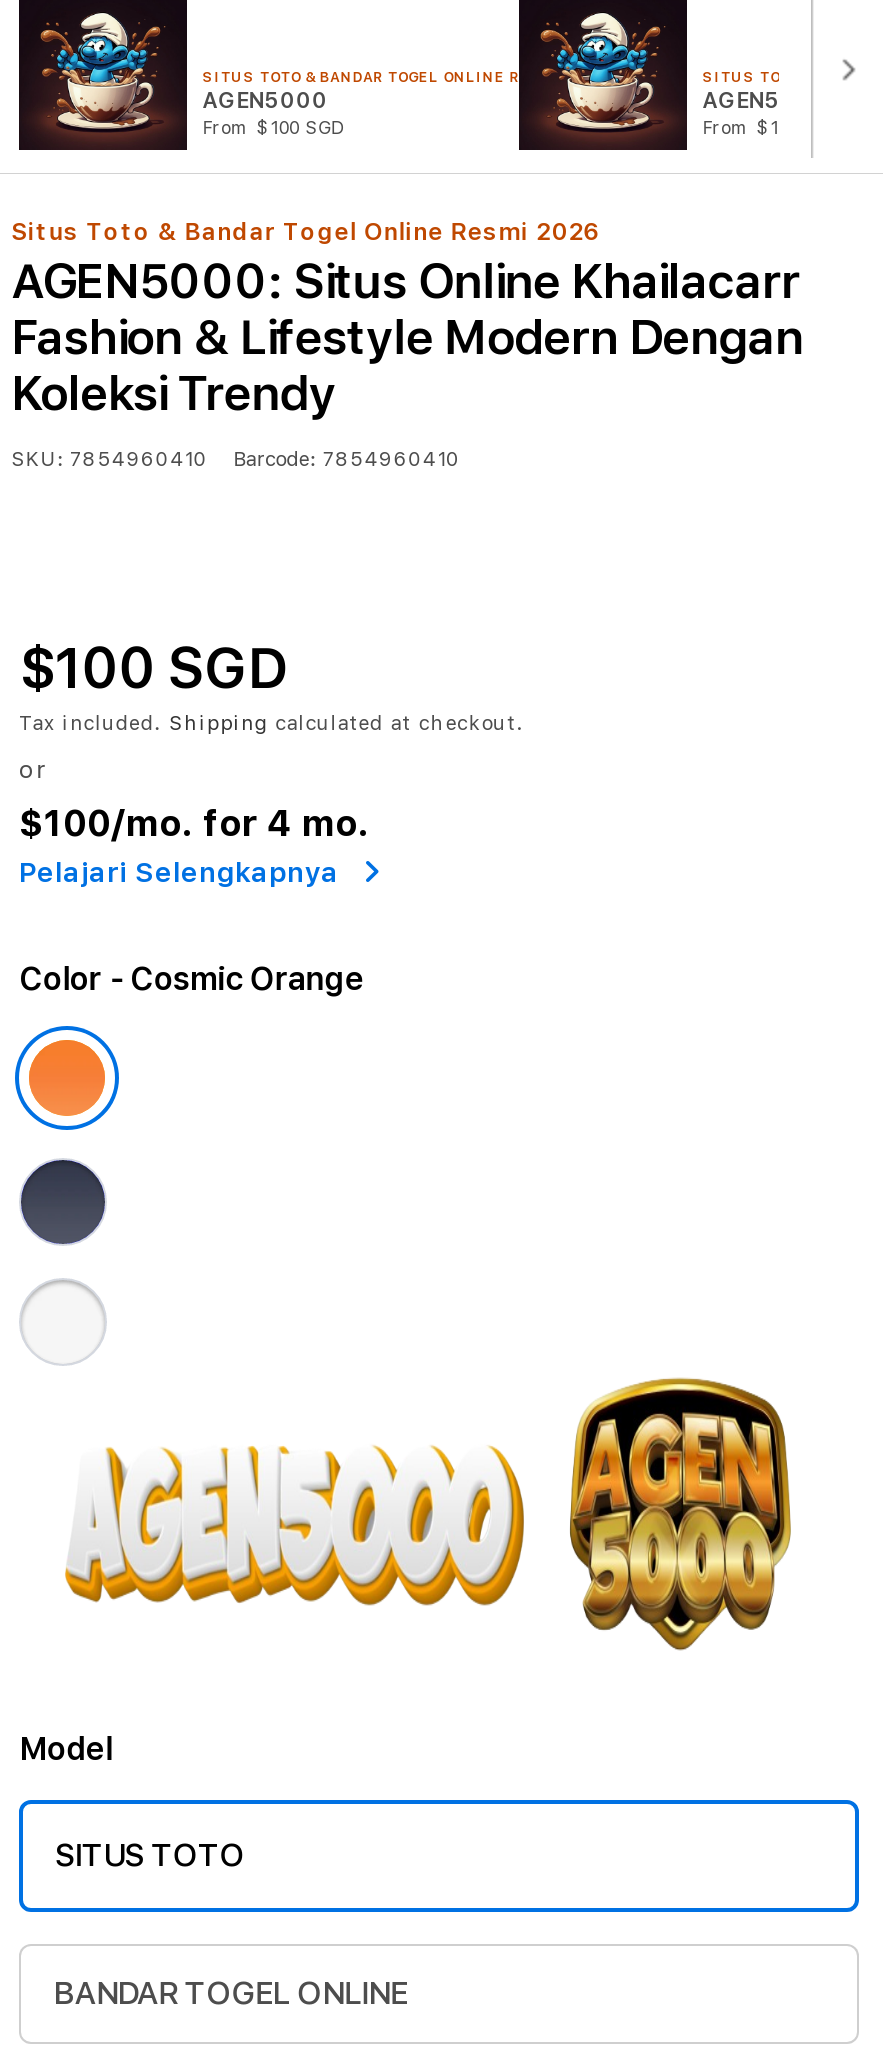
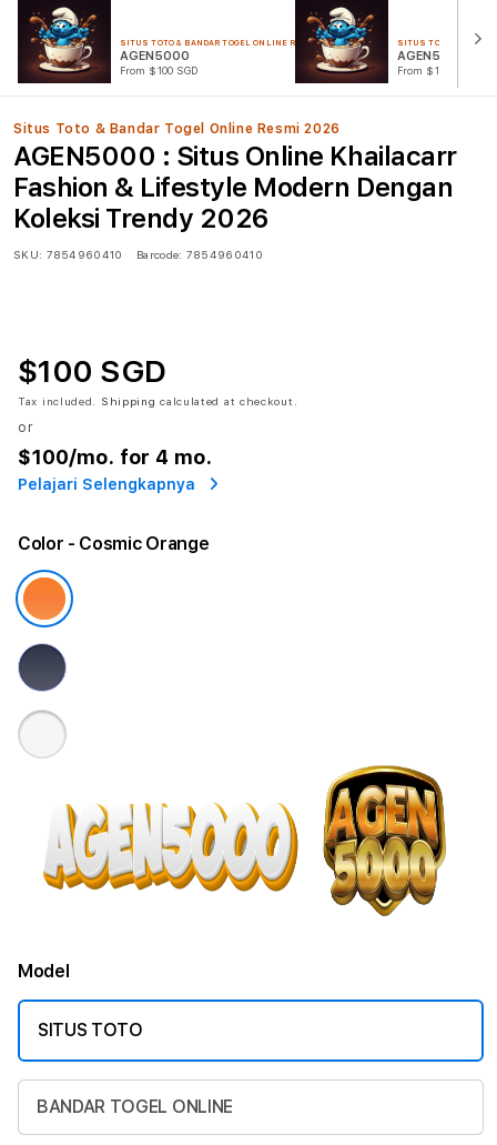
[11,252,799,310] AGEN5000: Situs Online Khailacarr -> [13,140,457,172] AGEN5000 : Situs Online Khailacarr
[11,364,336,422] Koleksi Trendy -> [13,202,269,234] Koleksi Trendy 2026

